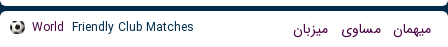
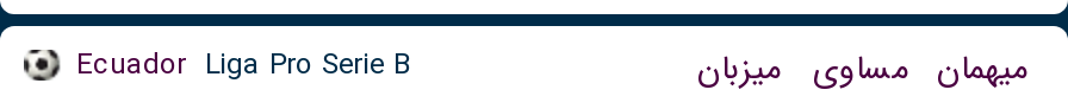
[32,18,194,37] World Friendly Club Matches -> [76,43,412,88] Ecuador Liga Pro Serie B

